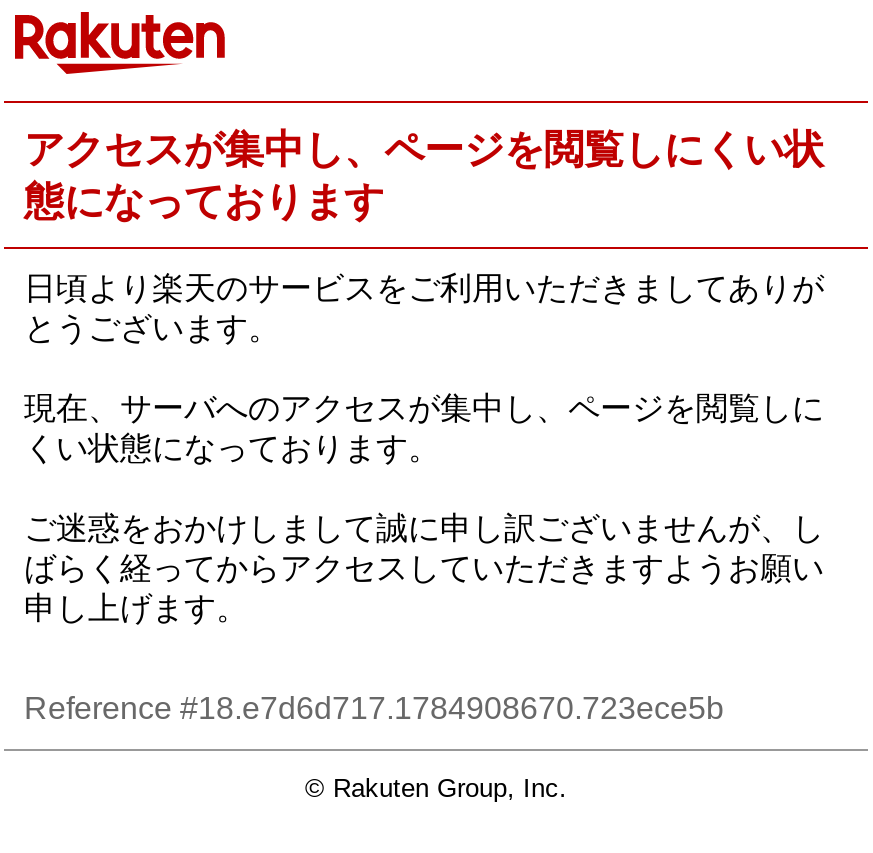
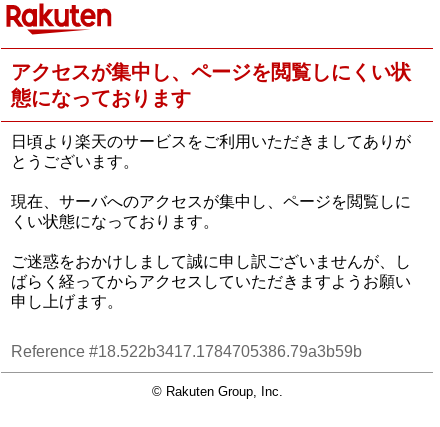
[24,692,724,726] Reference #18.e7d6d717.1784908670.723ece5b -> [11,343,362,360] Reference #18.522b3417.1784705386.79a3b59b

